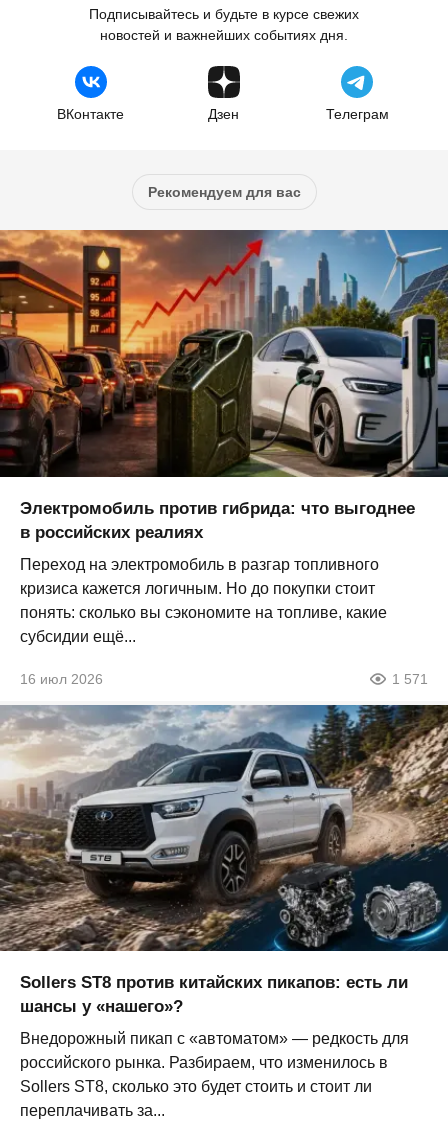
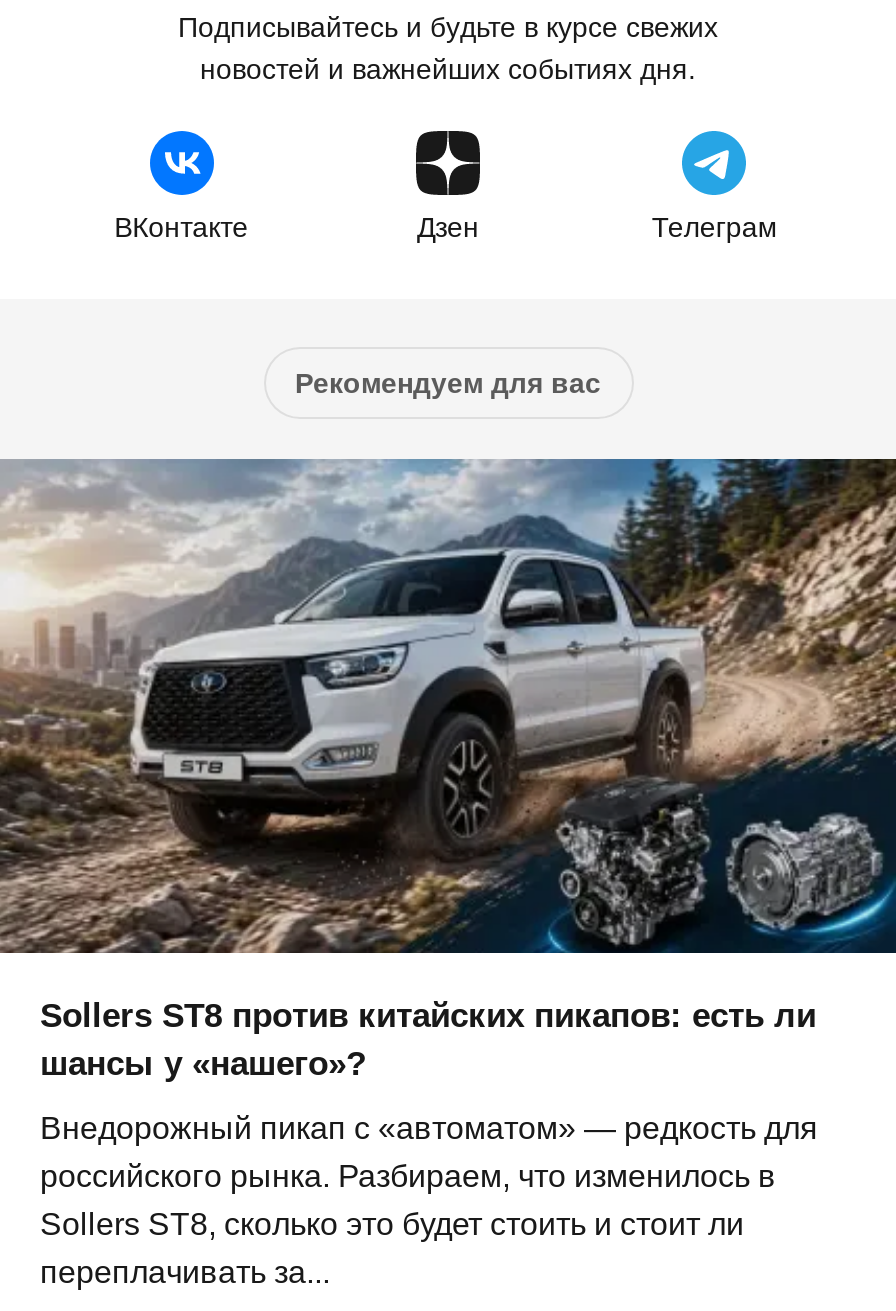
[3,229,445,686] [image] | Электромобиль против гибрида: что выгоднее | в российских реалиях | Переход на электромобиль в разгар топливного | кризиса кажется логичным. Но до покупки стоит | понять: сколько вы сэкономите на топливе, какие | субсидии ещё... | 16 июл 2026 | 1 571 -> none

